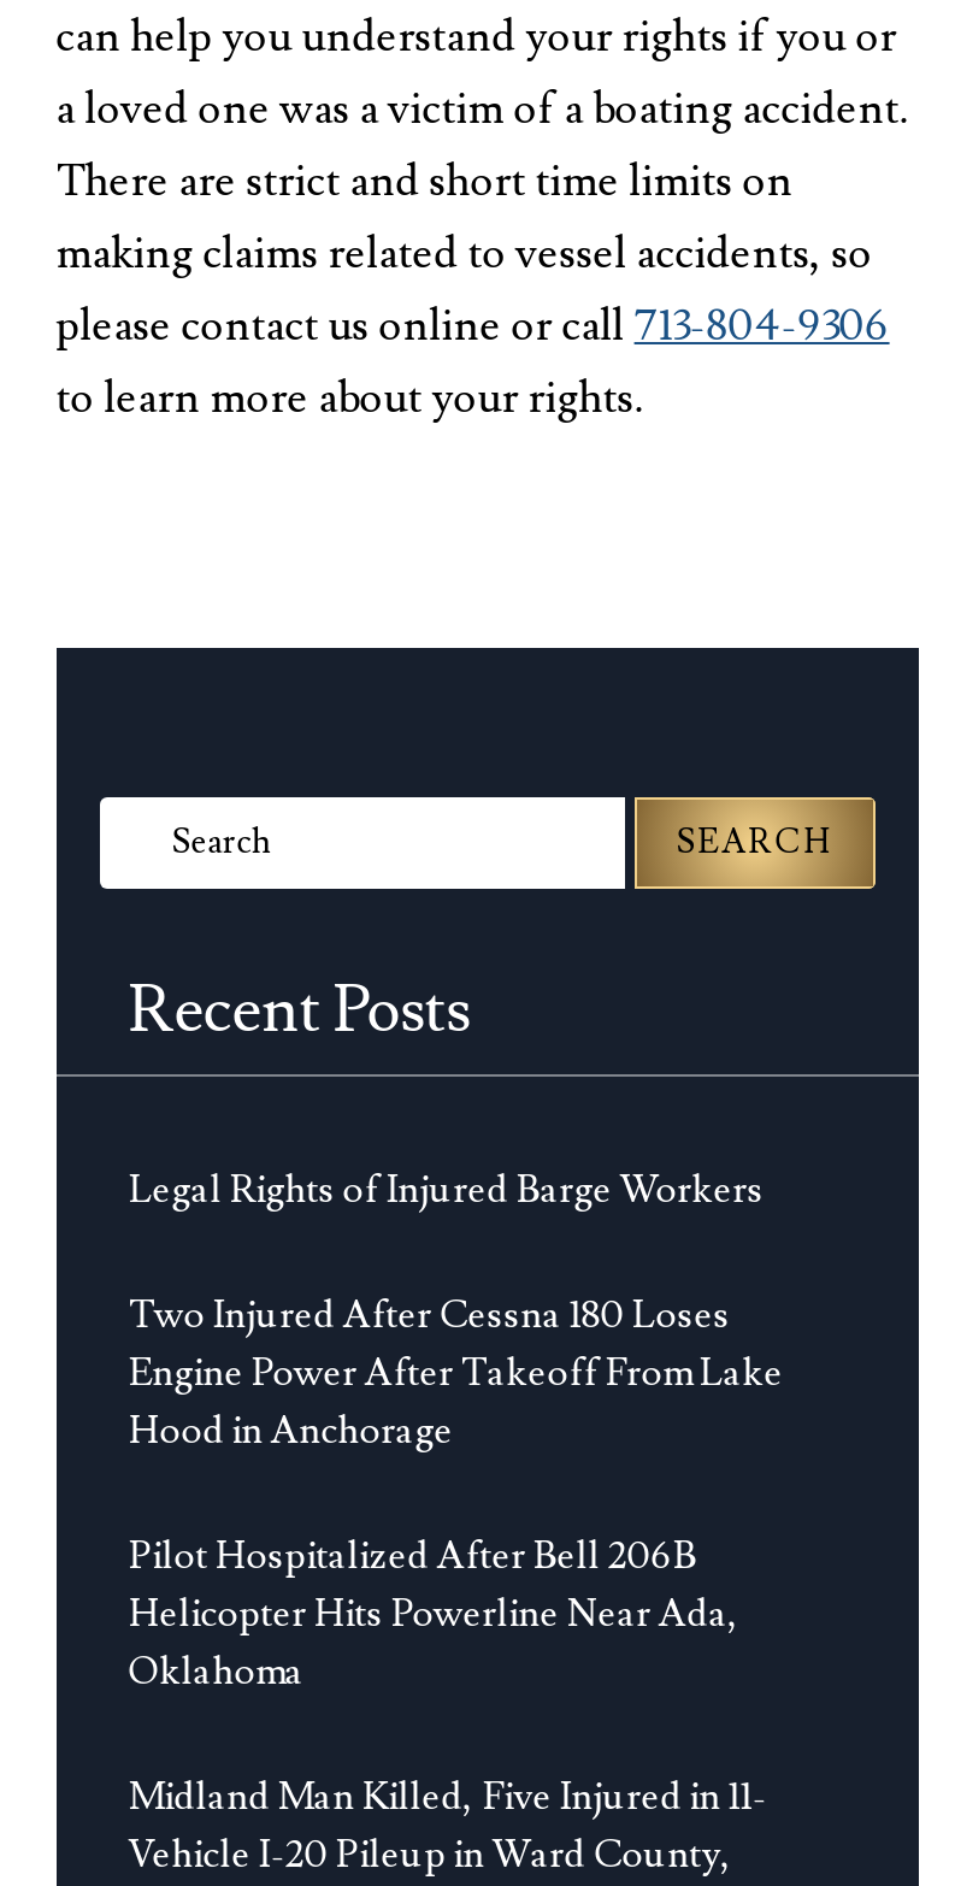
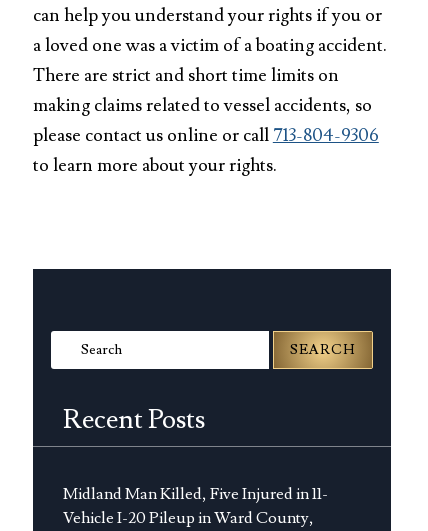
[128,1166,784,1696] Legal Rights of Injured Barge Workers | Two Injured After Cessna 180 Loses | Engine Power After Takeoff From Lake | Hood in Anchorage | Pilot Hospitalized After Bell 206B | Helicopter Hits Powerline Near Ada, | Oklahoma -> none

